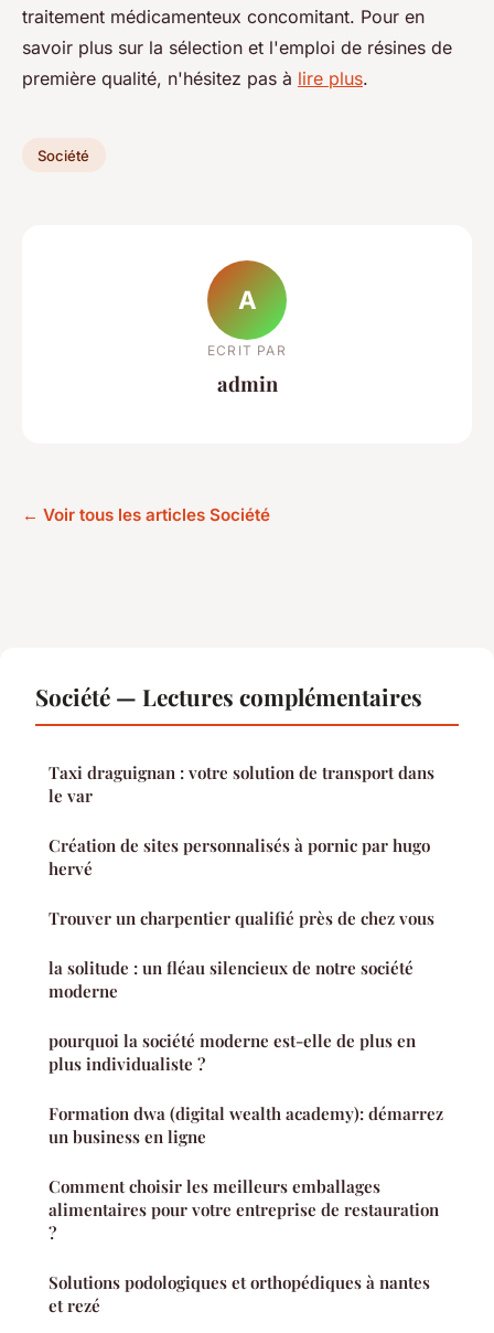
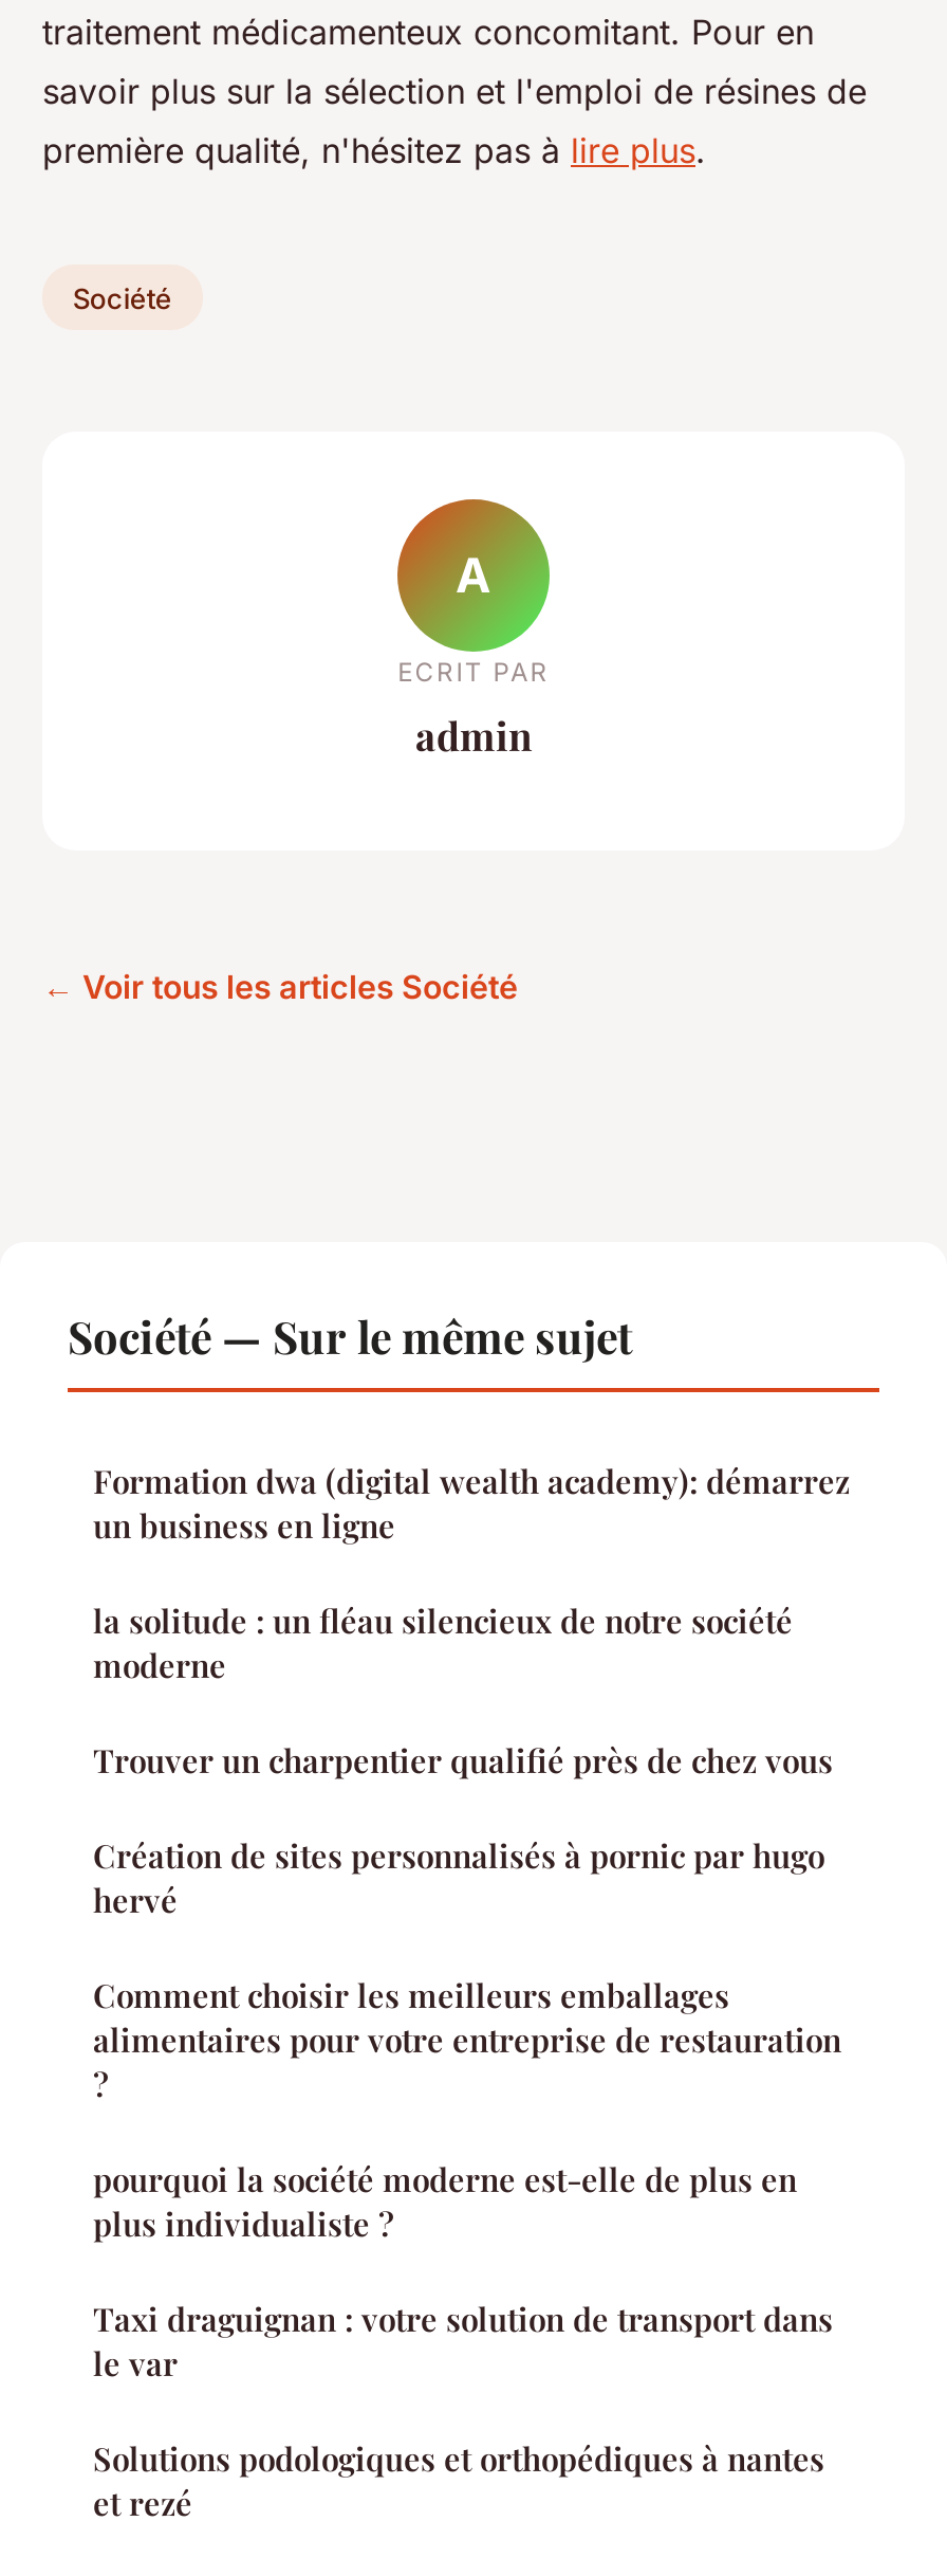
[35,681,422,711] Société — Lectures complémentaires -> [68,1305,632,1364] Société — Sur le même sujet
moved [49,761,434,806] -> [93,2297,833,2384]: Taxi draguignan : votre solution de transport dans | le var
moved [49,834,430,879] -> [93,1834,824,1921]: Création de sites personnalisés à pornic par hugo | hervé
moved [49,907,434,1002] -> [93,1599,833,1781]: Trouver un charpentier qualifié près de chez vous | la solitude : un fléau silencieux de notre société | moderne
moved [49,1029,416,1074] -> [93,2157,797,2244]: pourquoi la société moderne est-elle de plus en | plus individualiste ?
moved [49,1102,443,1147] -> [93,1459,850,1546]: Formation dwa (digital wealth academy): démarrez | un business en ligne
moved [49,1175,439,1220] -> [93,1973,841,2060]: Comment choisir les meilleurs emballages | alimentaires pour votre entreprise de restauration

